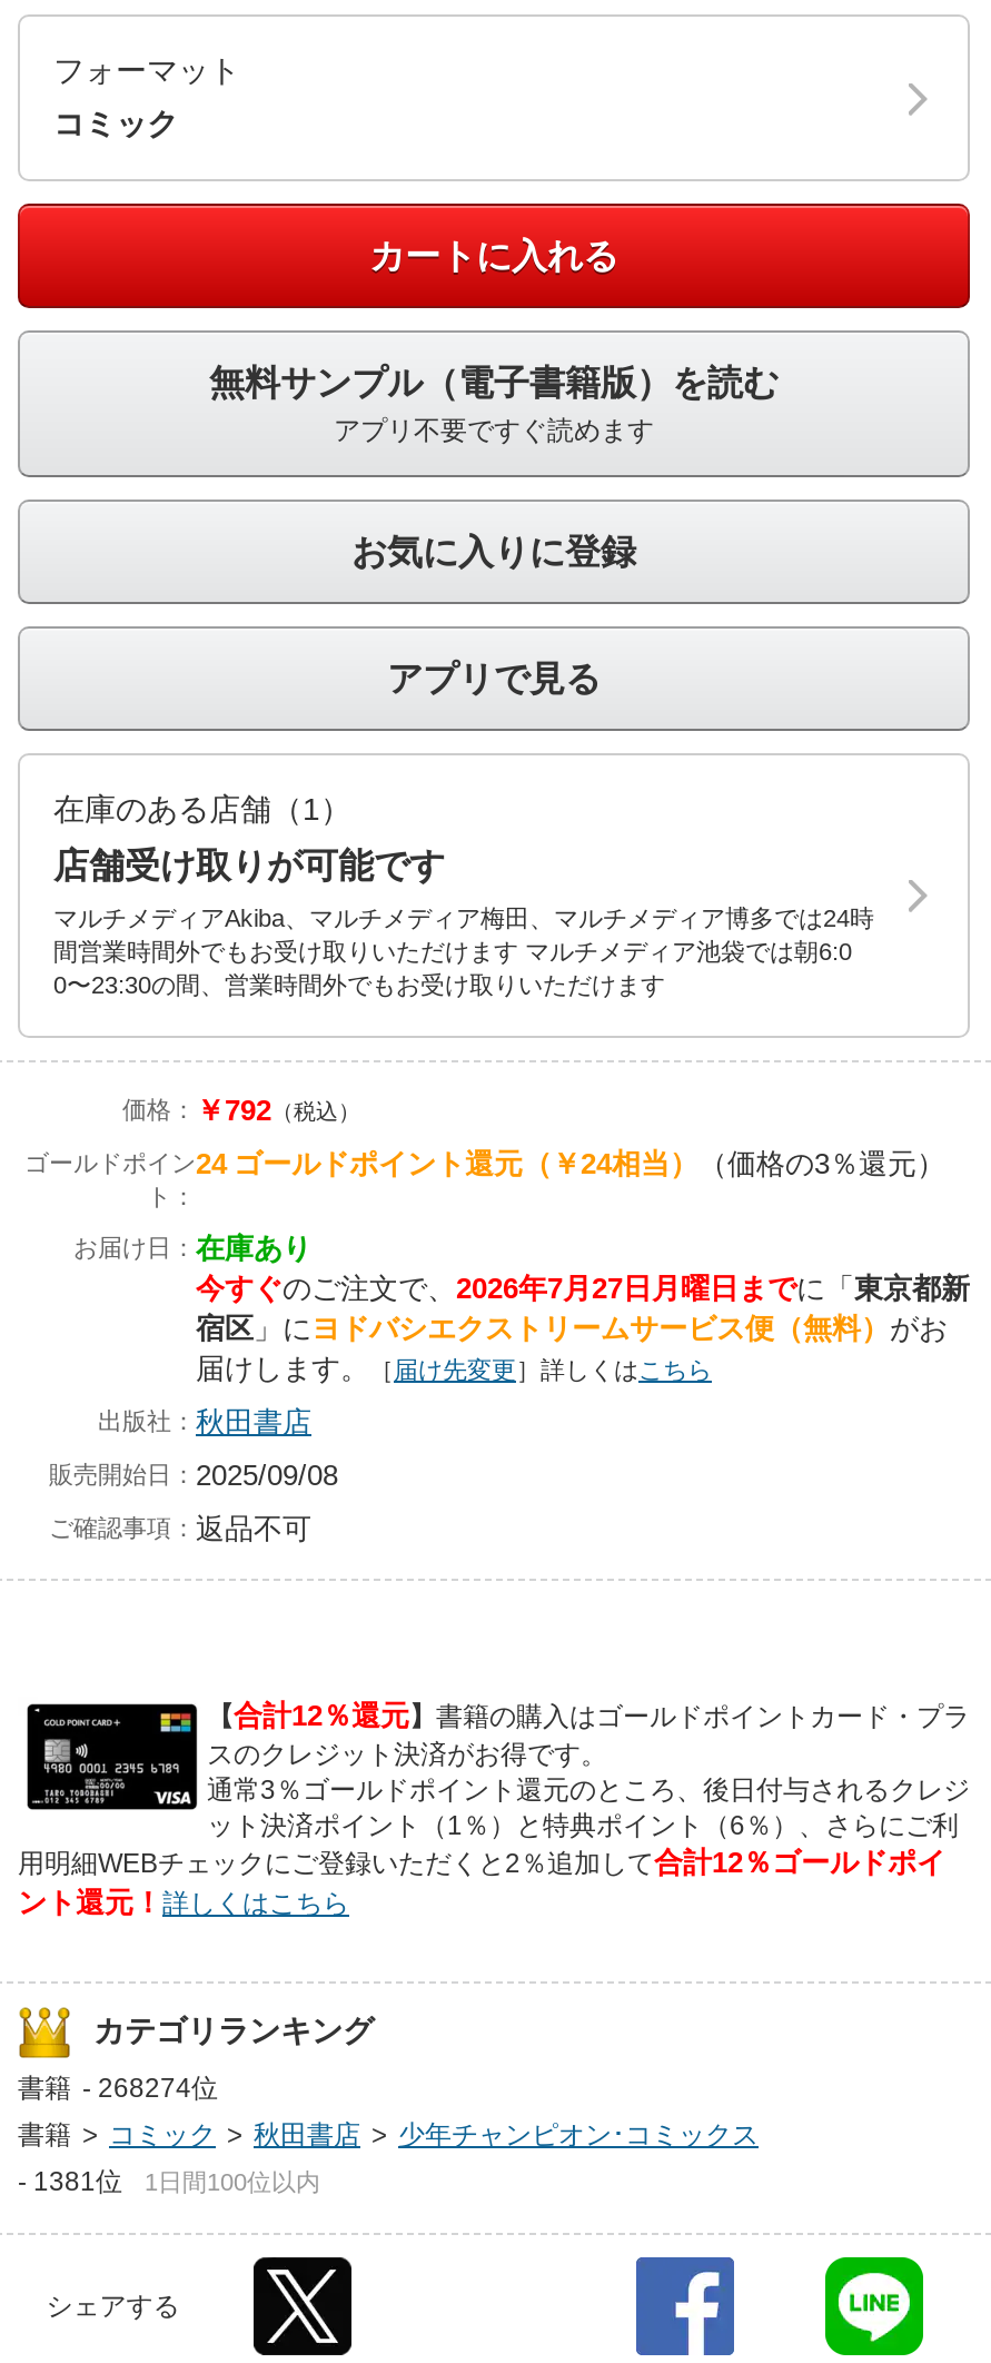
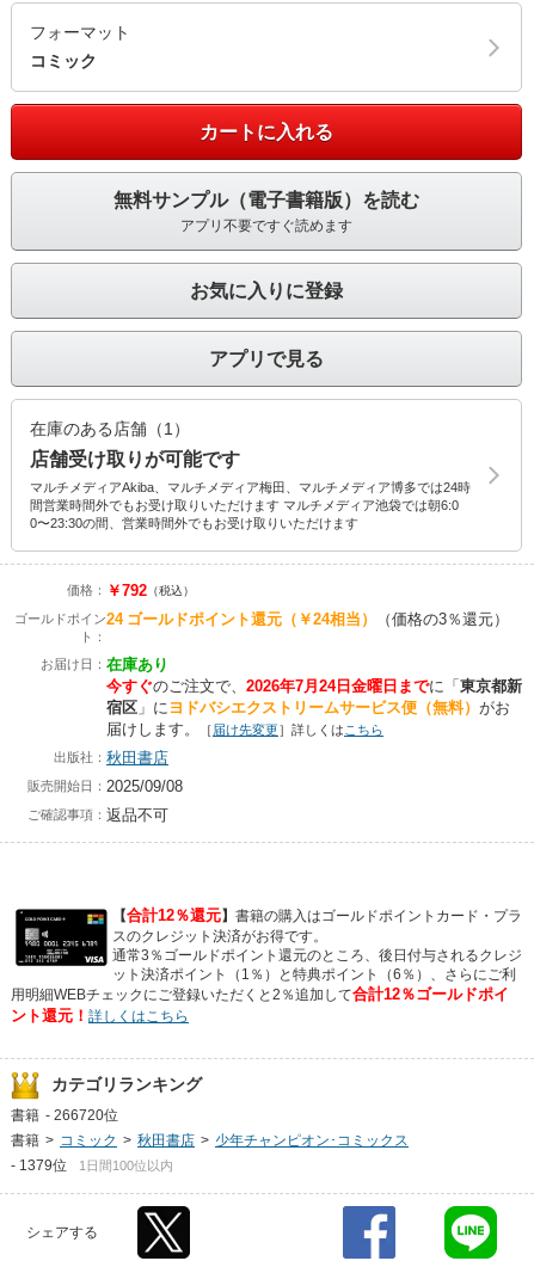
[196,1272,970,1305] 今すぐのご注文で、2026年7月27日月曜日までに「東京都新 -> [106,677,522,695] 今すぐのご注文で、2026年7月24日金曜日までに「東京都新
[18,2073,218,2104] 書籍 - 268274位 -> [11,1107,118,1124] 書籍 - 266720位
[18,2166,320,2197] - 1381位 1日間100位以内 -> [11,1157,173,1174] - 1379位 1日間100位以内

